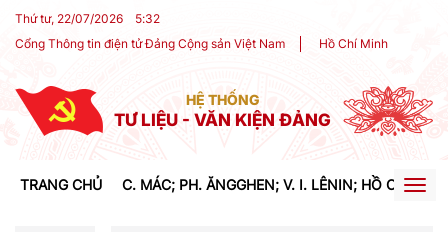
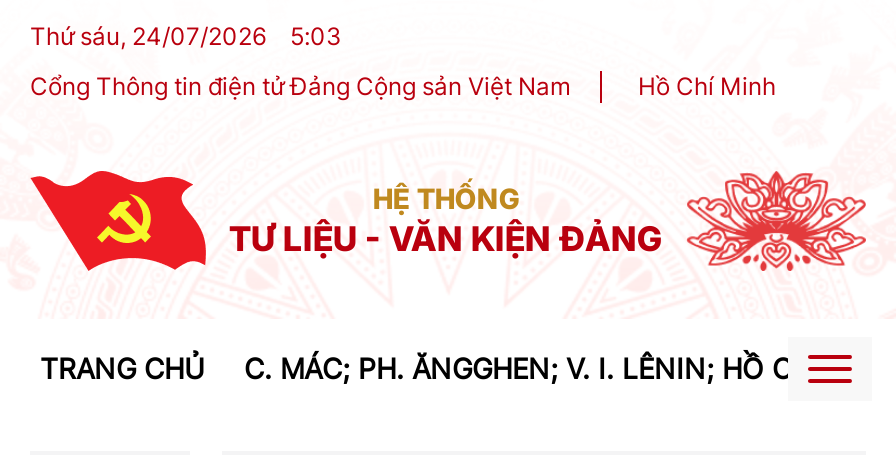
[15,11,123,26] Thứ tư, 22/07/2026 -> [30,21,266,51] Thứ sáu, 24/07/2026
[135,11,160,26] 5:32 -> [290,21,342,51] 5:03

